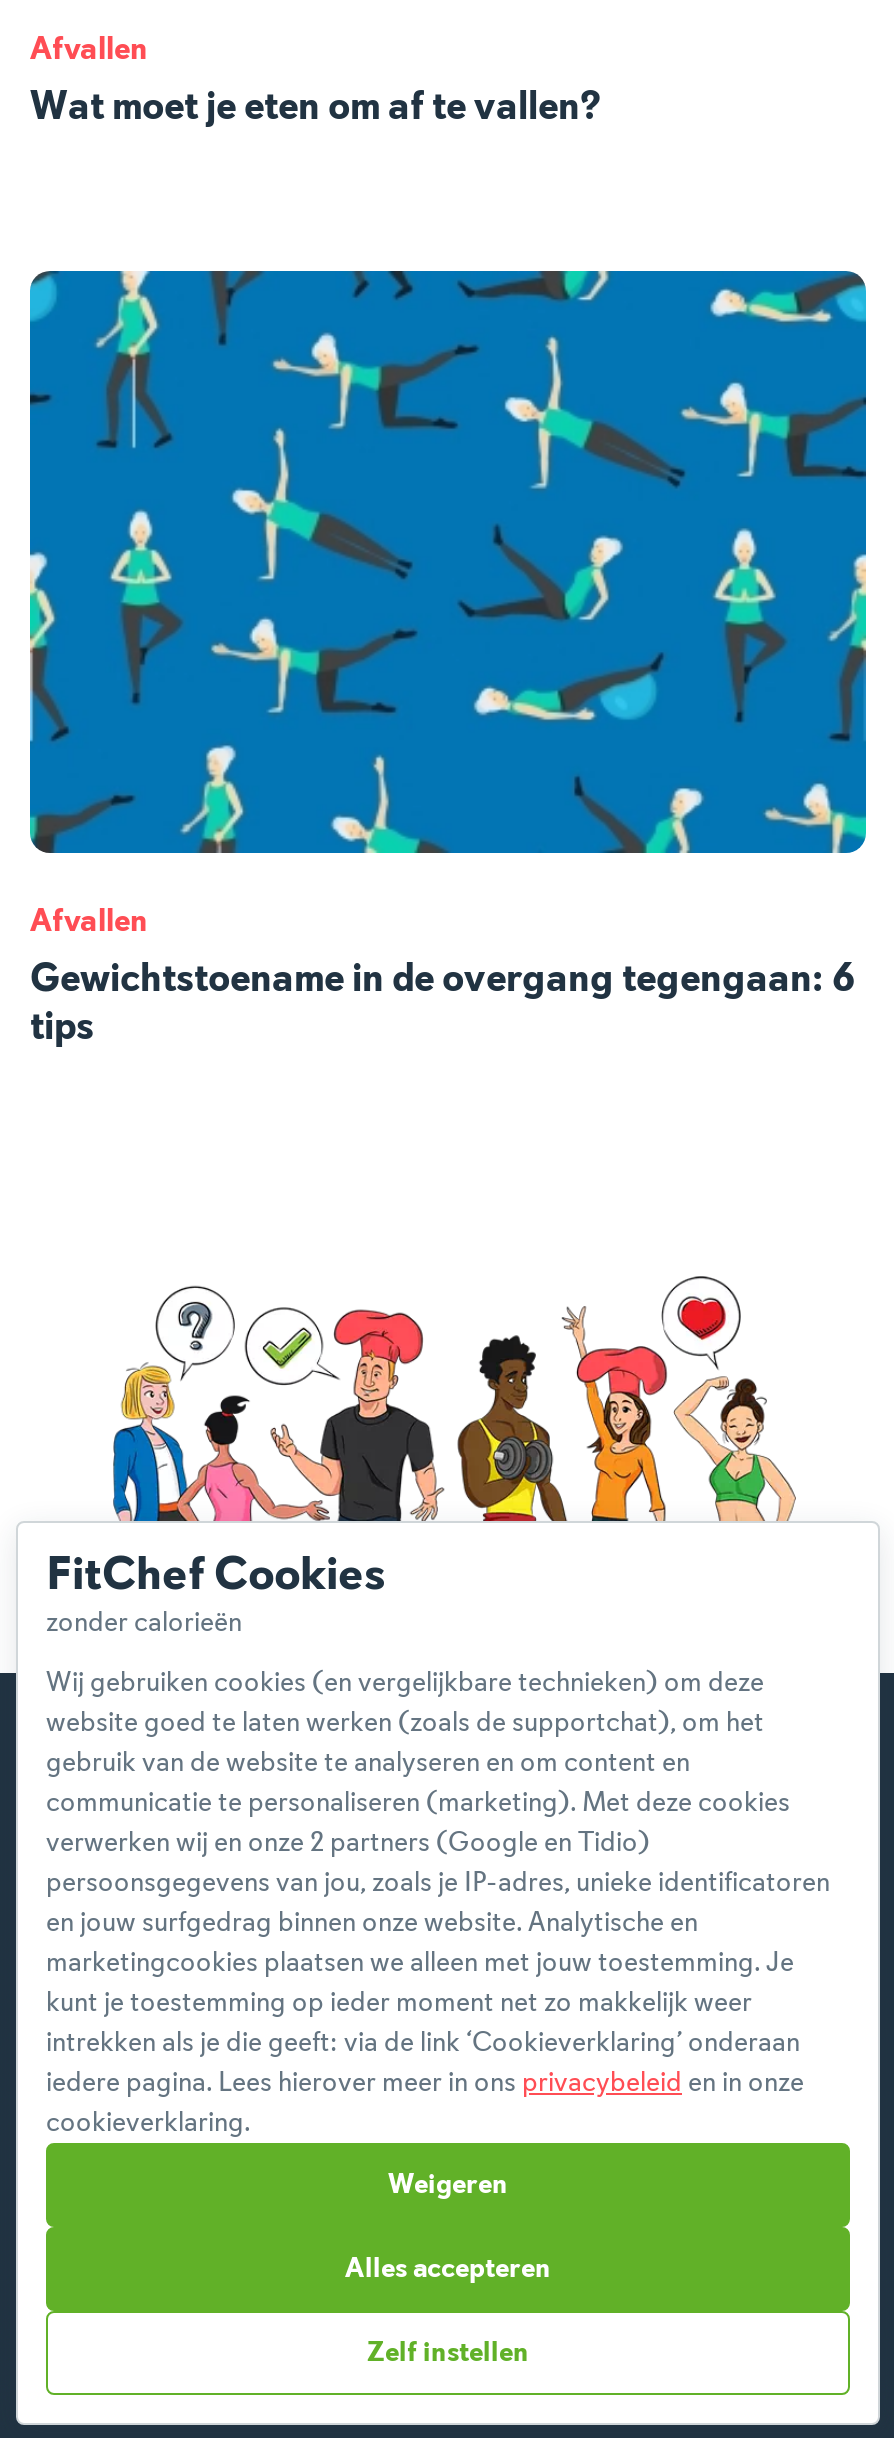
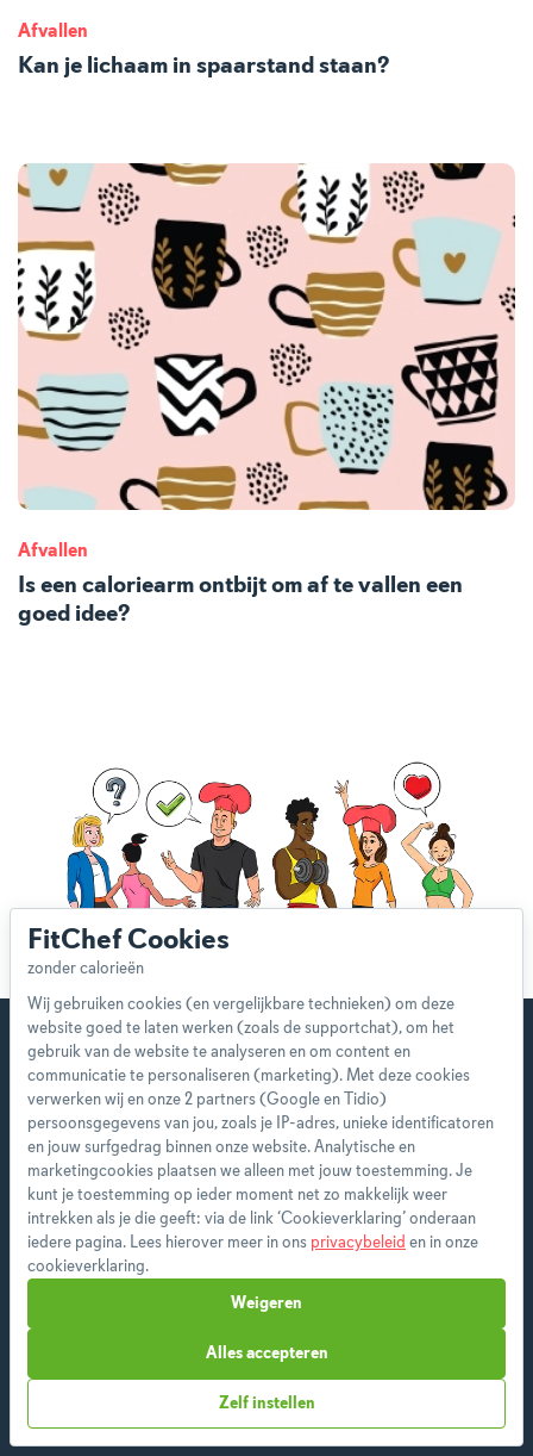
[30,88,600,128] Wat moet je eten om af te vallen? -> [18,54,389,78] Kan je lichaam in spaarstand staan?
[28,269,868,855] [image] -> [17,162,516,511] [image]
[30,961,856,1049] Gewichtstoename in de overgang tegengaan: 6 | tips -> [18,574,463,627] Is een caloriearm ontbijt om af te vallen een | goed idee?

